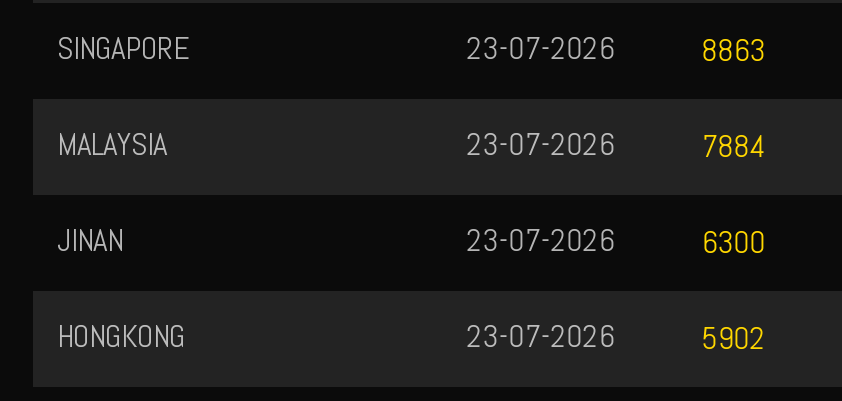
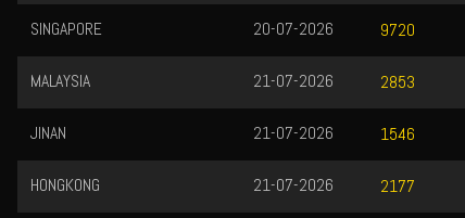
[466,30,614,70] 23-07-2026 -> [253,19,333,41] 20-07-2026
[702,31,766,71] 8863 -> [381,19,415,41] 9720
[466,126,614,166] 23-07-2026 -> [253,71,333,93] 21-07-2026
[702,127,766,167] 7884 -> [381,71,415,93] 2853
[466,222,614,262] 23-07-2026 -> [253,123,333,145] 21-07-2026
[702,223,766,263] 6300 -> [381,124,415,145] 1546
[466,318,614,358] 23-07-2026 -> [253,175,333,197] 21-07-2026
[702,319,766,359] 5902 -> [381,176,415,197] 2177

